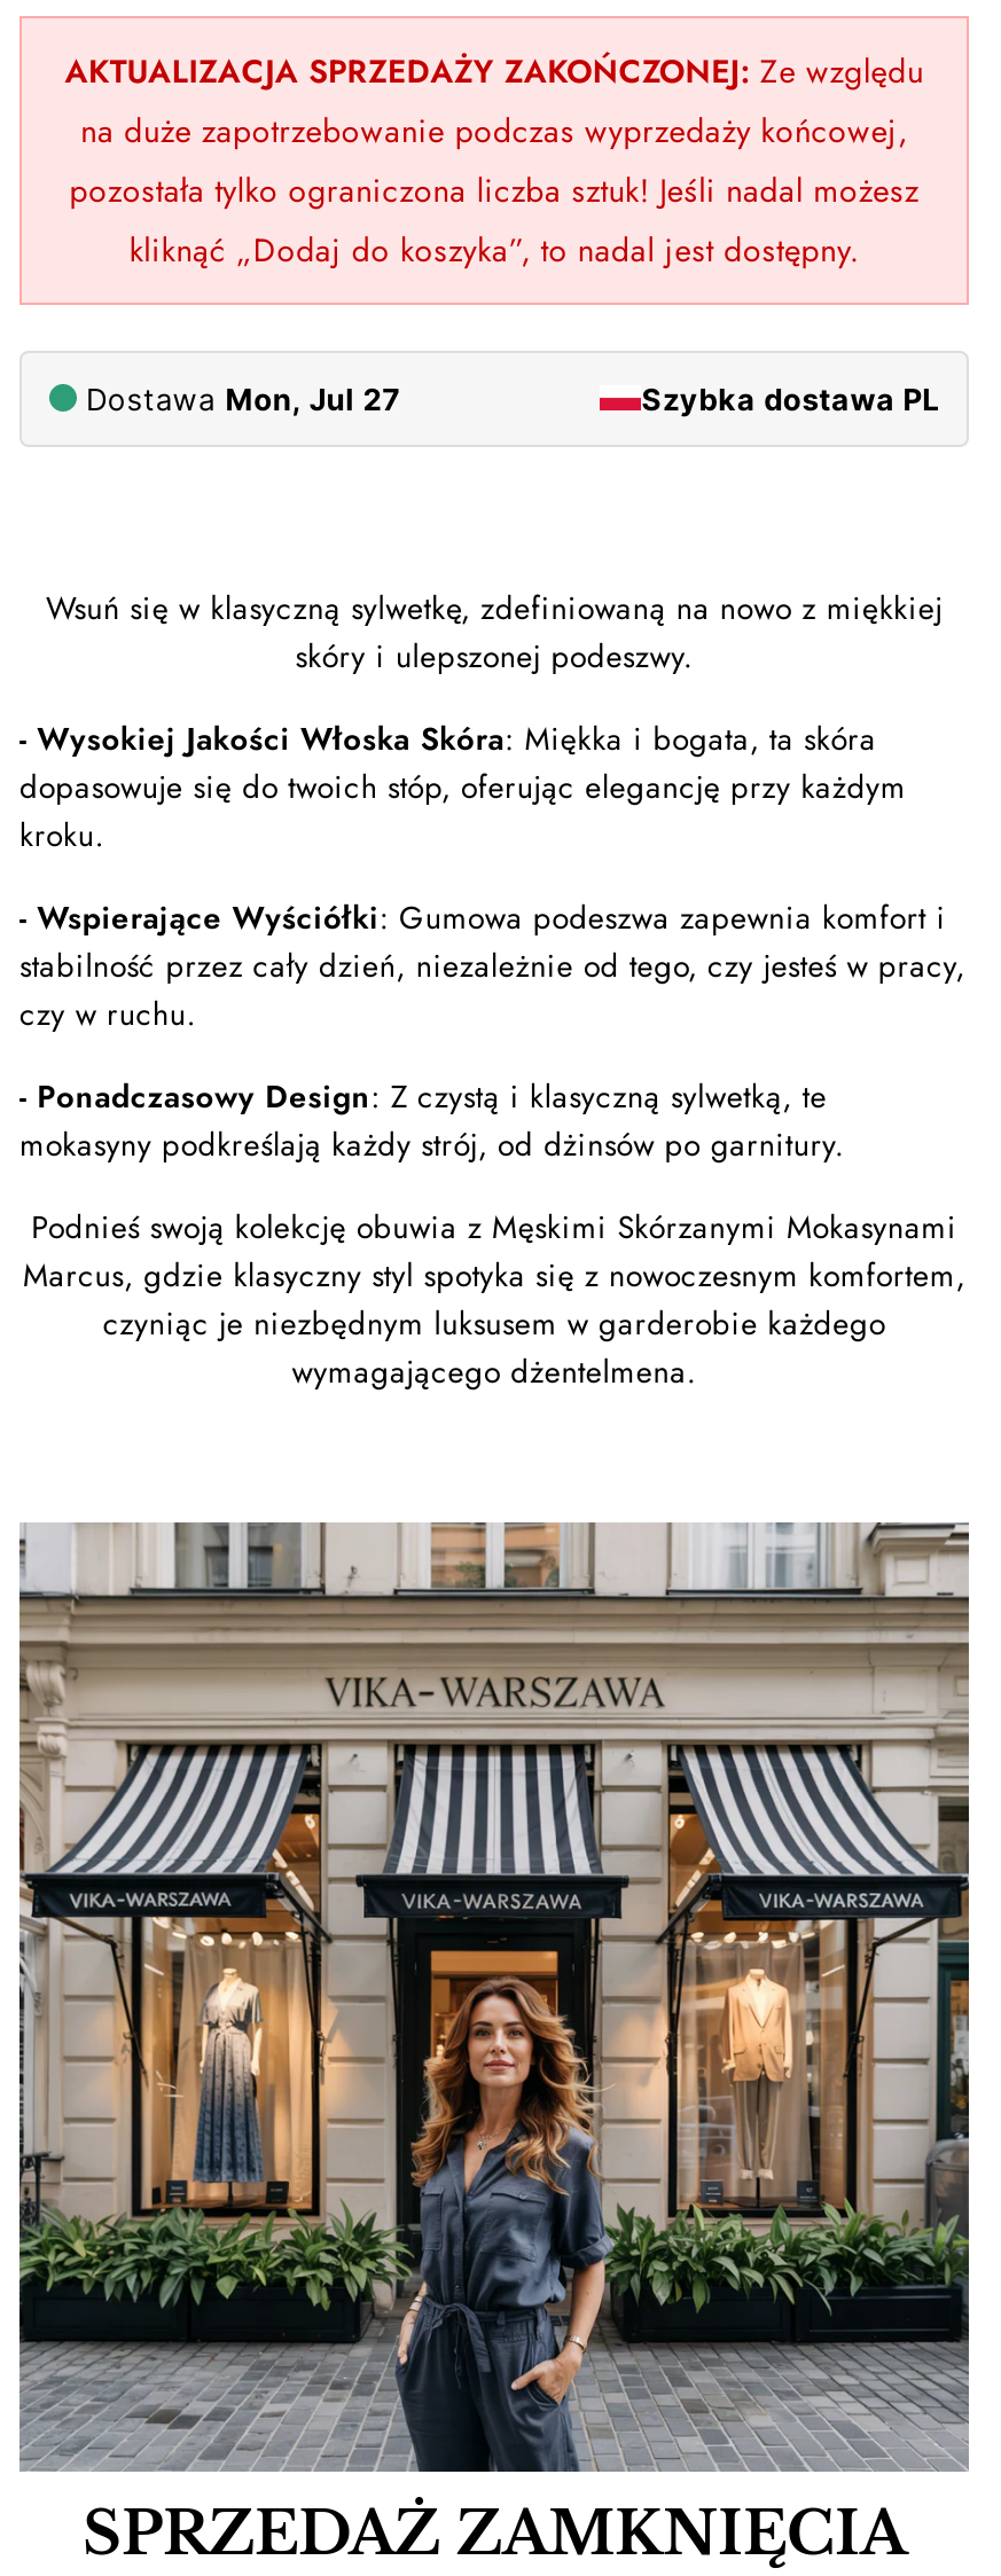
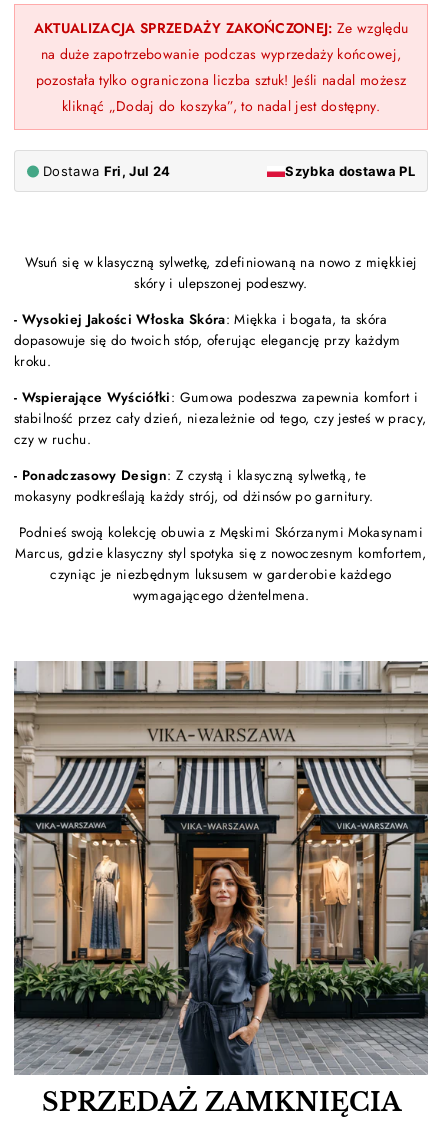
[86,380,401,417] Dostawa Mon, Jul 27 -> [43,163,170,179] Dostawa Fri, Jul 24

